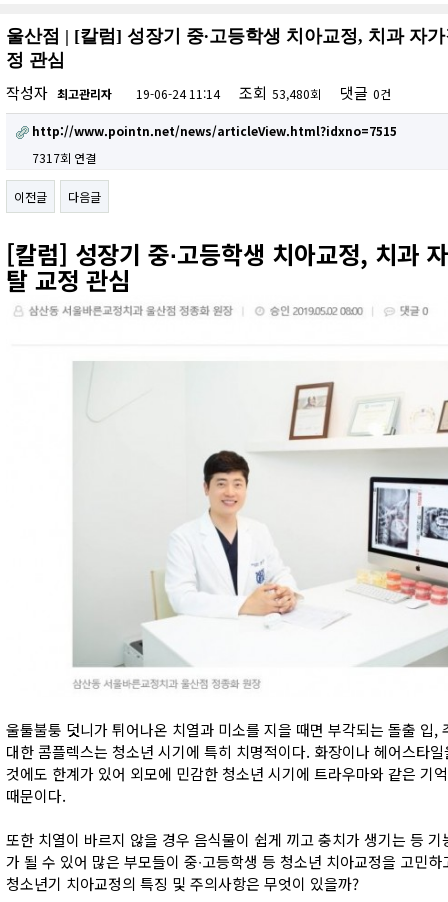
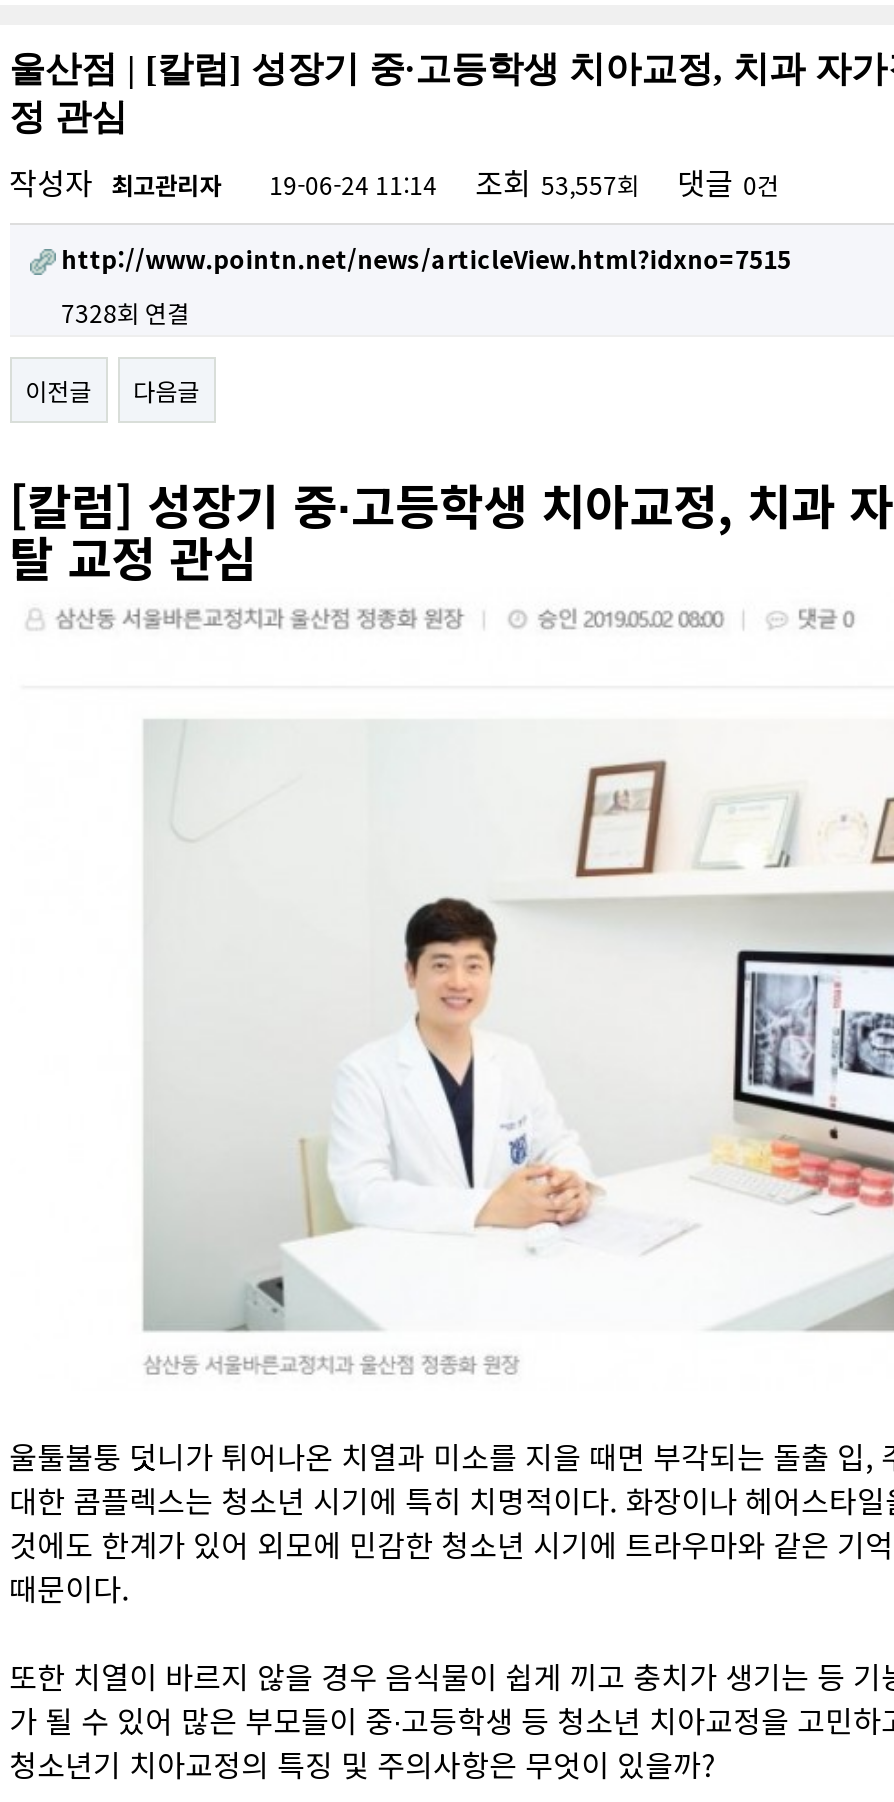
[6,82,391,103] 작성자 최고관리자 19-06-24 11:14 조회 53,480회 댓글 0건 -> [9,161,779,203] 작성자 최고관리자 19-06-24 11:14 조회 53,557회 댓글 0건
[32,149,96,166] 7317회 연결 -> [61,295,189,329] 7328회 연결

